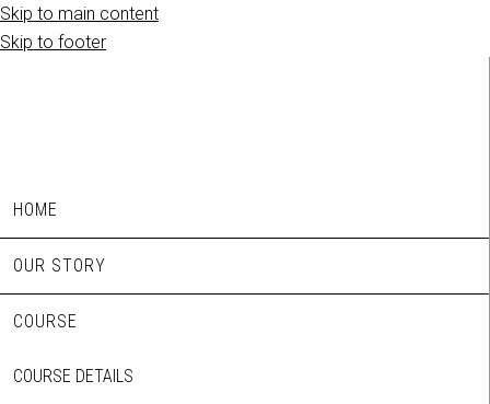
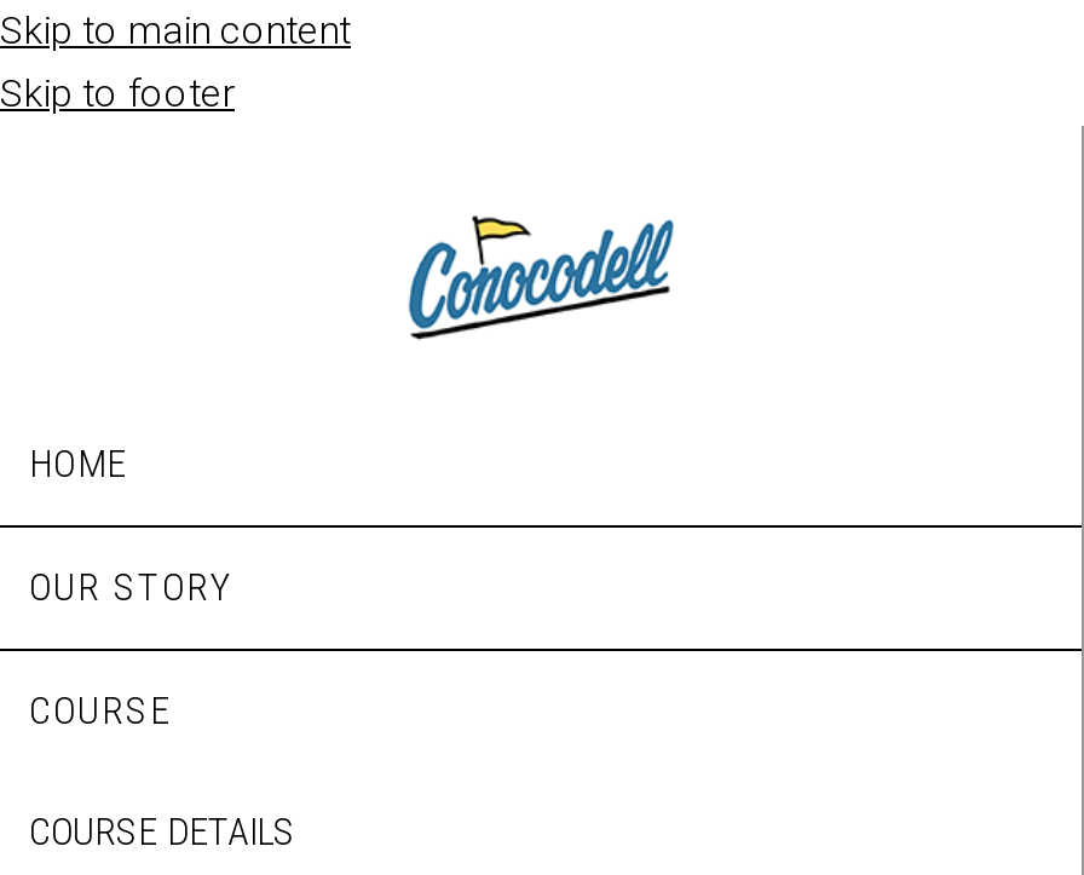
none -> [406,213,677,344] [image]

